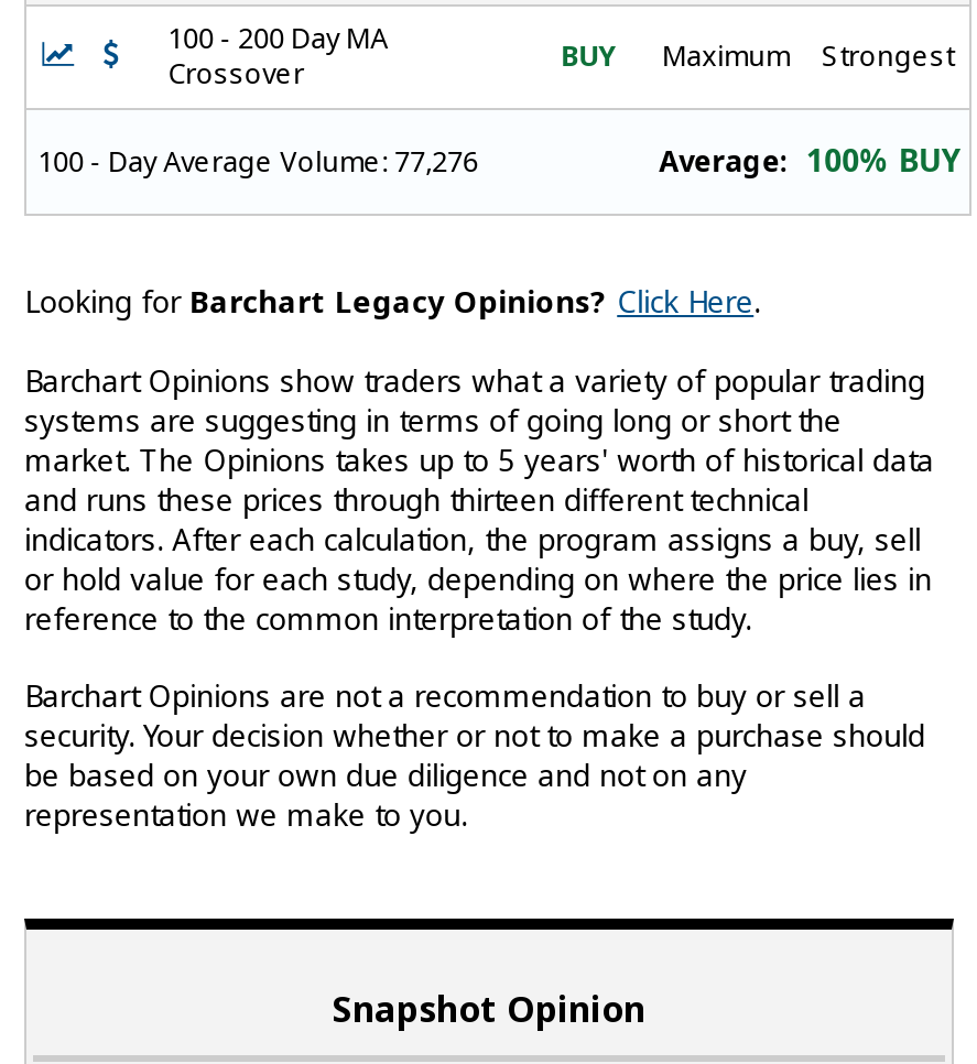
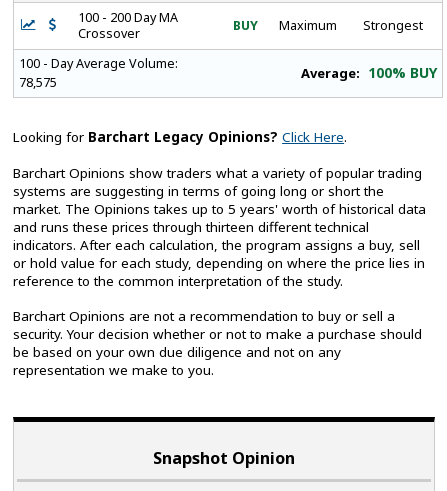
[38,144,478,181] 100 - Day Average Volume: 77,276 -> [19,55,178,91] 100 - Day Average Volume: | 78,575

